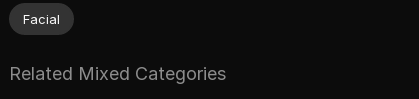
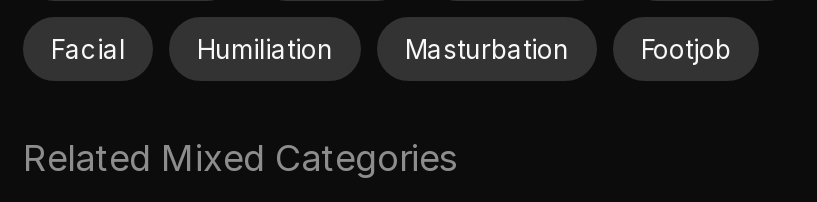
none -> [197,32,731,64] Humiliation | Masturbation | Footjob

